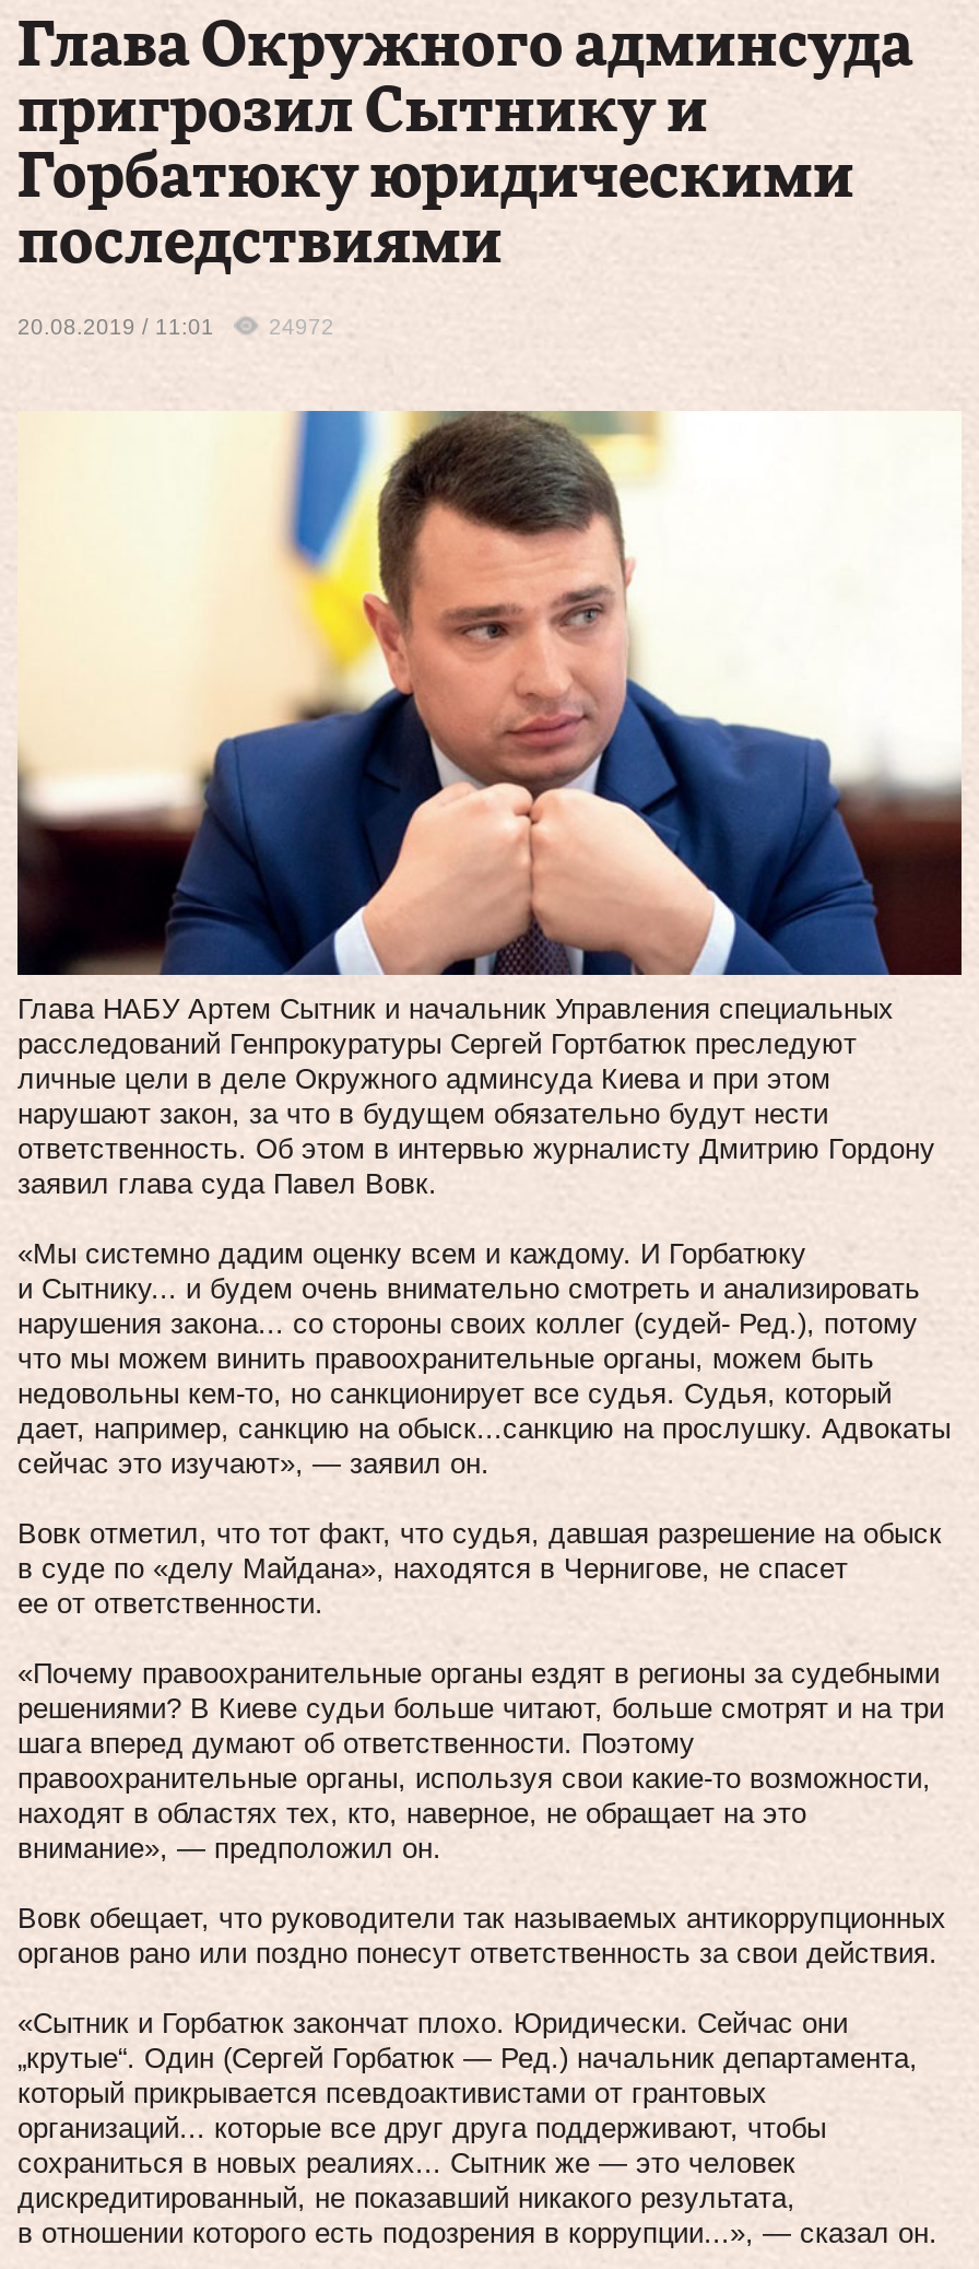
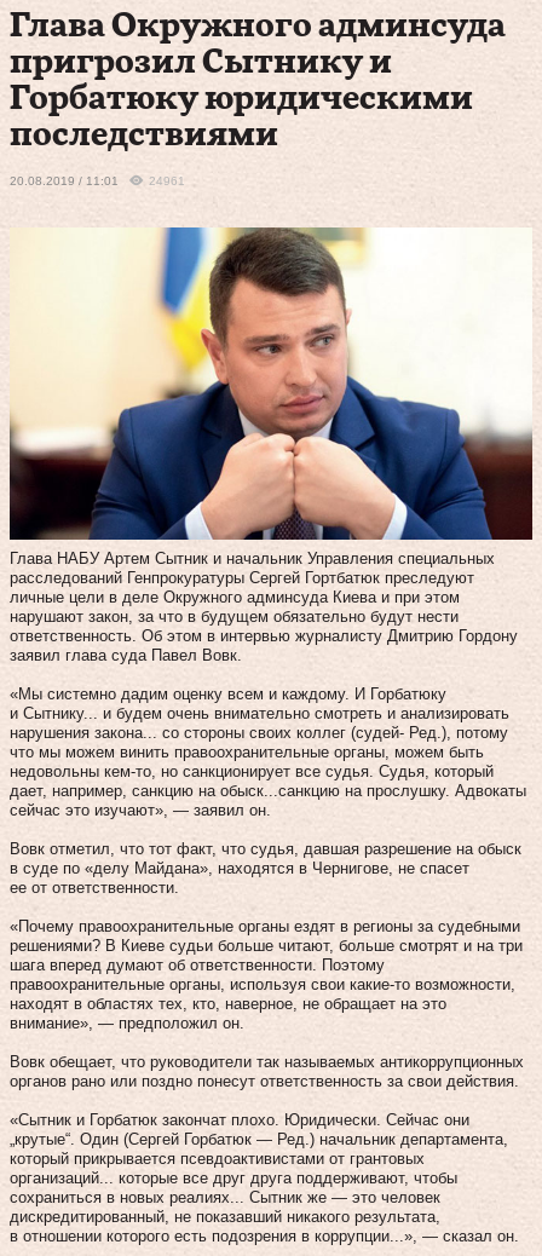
[269,315,334,339] 24972 -> [149,174,185,188] 24961

